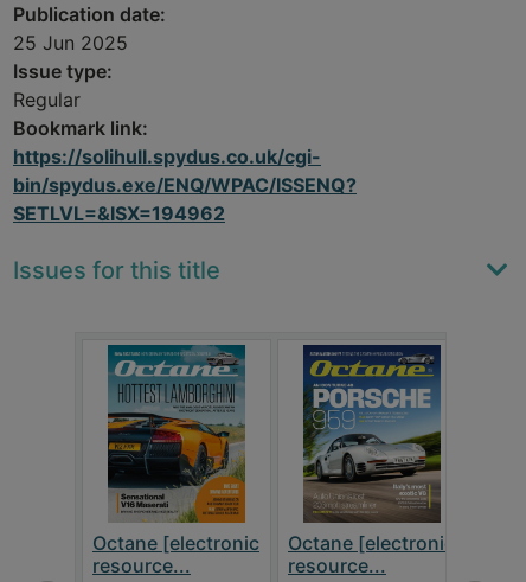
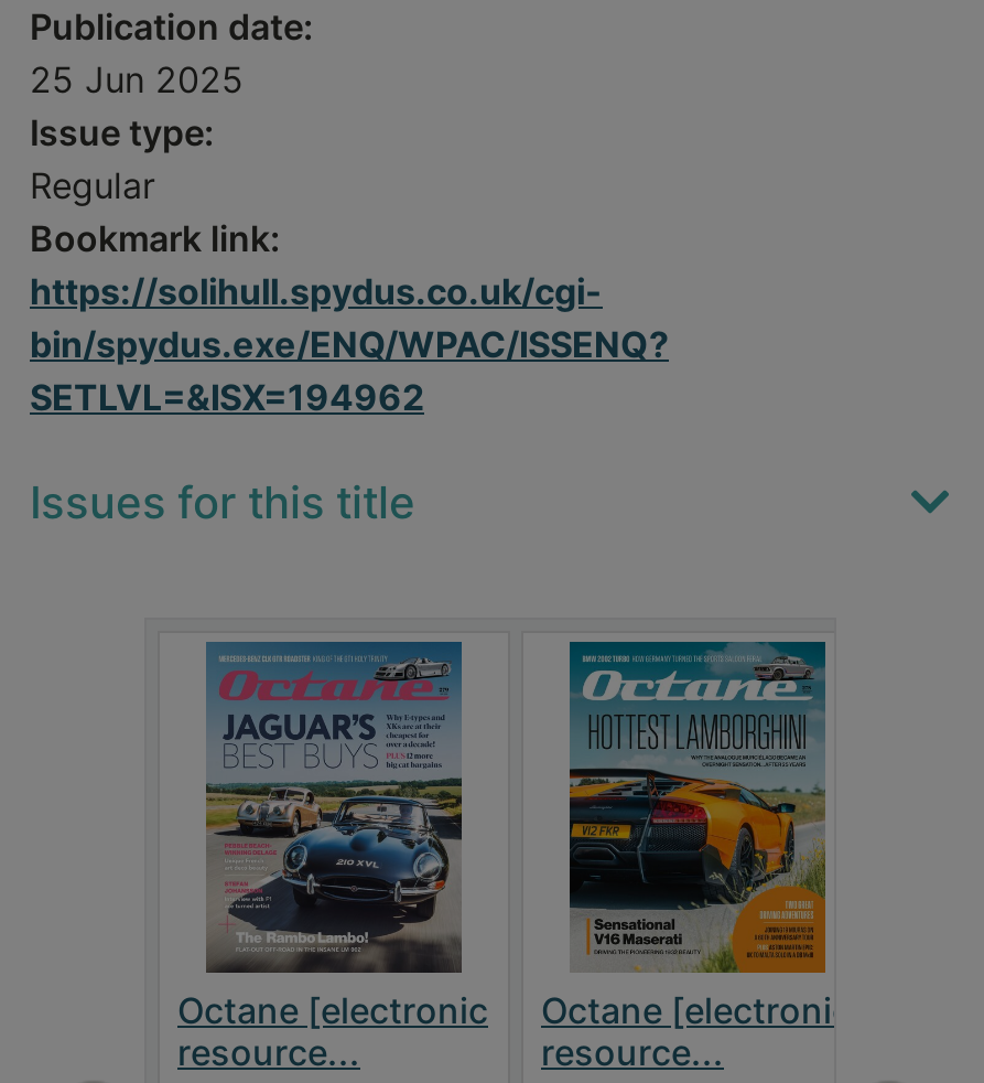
[107,345,246,524] [image] -> [204,642,464,975] [image]
[302,344,442,524] [image] -> [567,640,828,975] [image]

